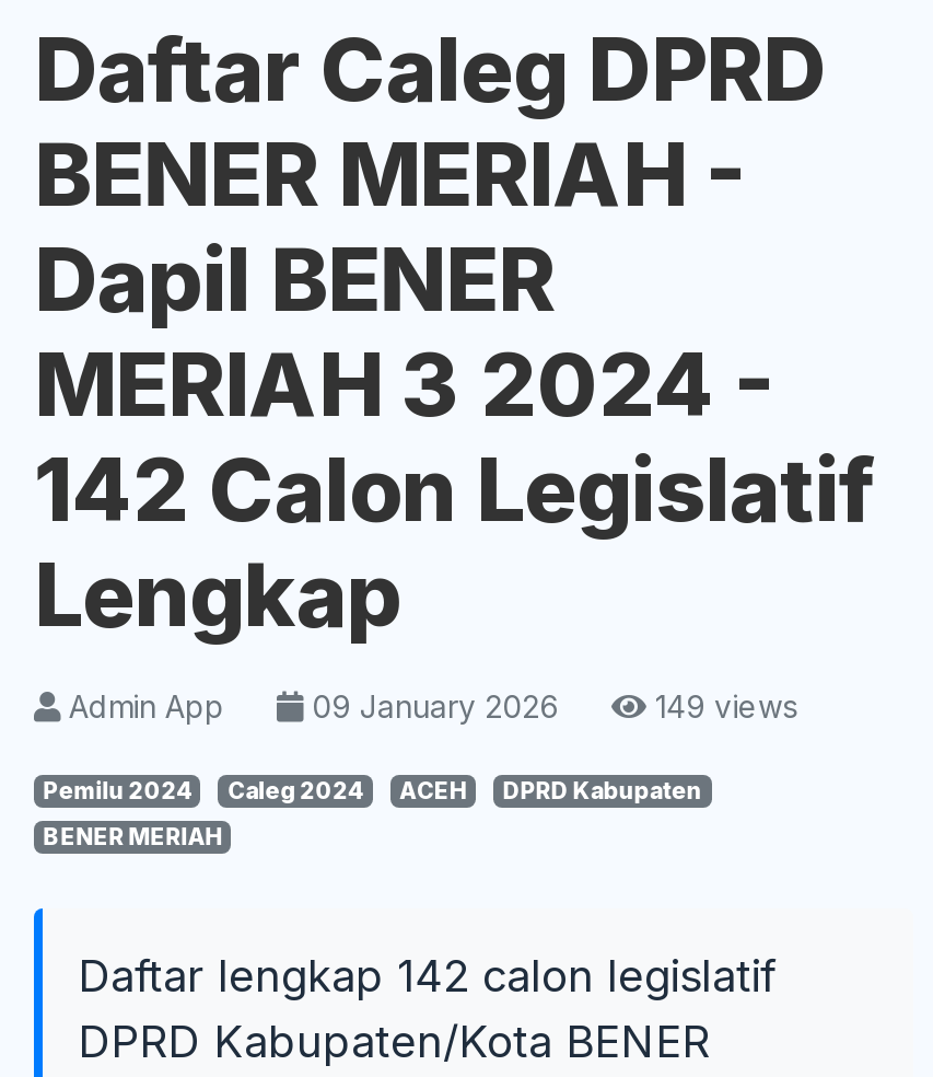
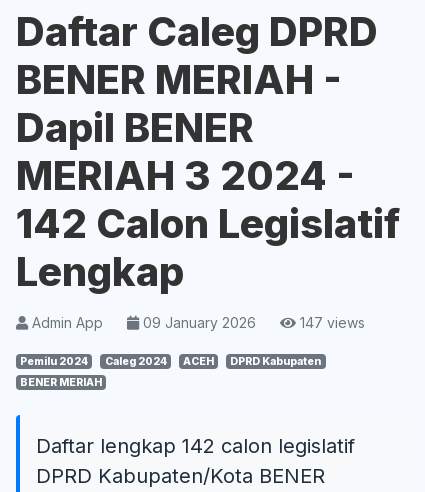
[646,686,797,724] 149 views -> [296,314,365,331] 147 views

